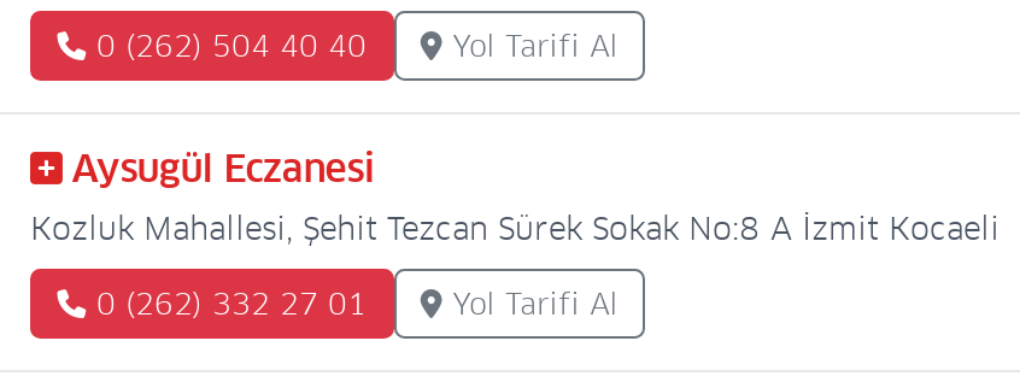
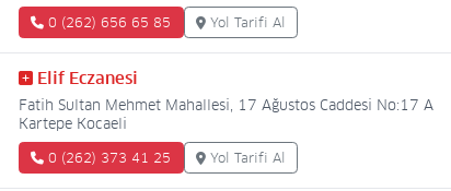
[96,27,366,63] 0 (262) 504 40 40 -> [49,14,171,30] 0 (262) 656 65 85
[30,146,1000,248] Aysugül Eczanesi | Kozluk Mahallesi, Şehit Tezcan Sürek Sokak No:8 A İzmit Kocaeli -> [19,68,433,133] Elif Eczanesi | Fatih Sultan Mehmet Mahallesi, 17 Ağustos Caddesi No:17 A | Kartepe Kocaeli
[96,286,366,322] 0 (262) 332 27 01 -> [49,150,171,166] 0 (262) 373 41 25

